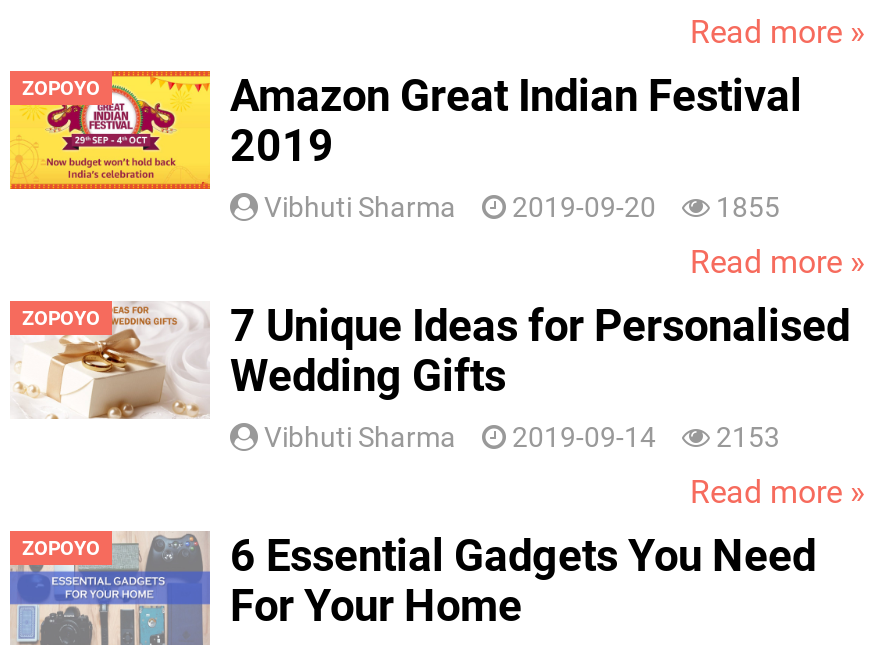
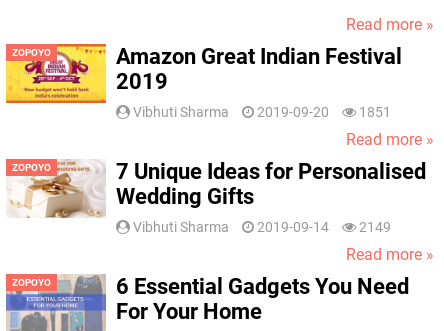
[264,192,780,224] Vibhuti Sharma 2019-09-20 1855 -> [133,104,391,120] Vibhuti Sharma 2019-09-20 1851
[264,422,780,454] Vibhuti Sharma 2019-09-14 2153 -> [133,219,391,235] Vibhuti Sharma 2019-09-14 2149

